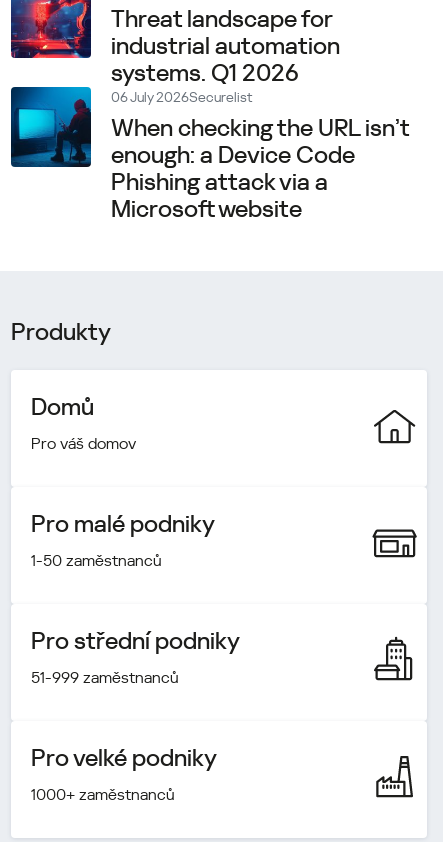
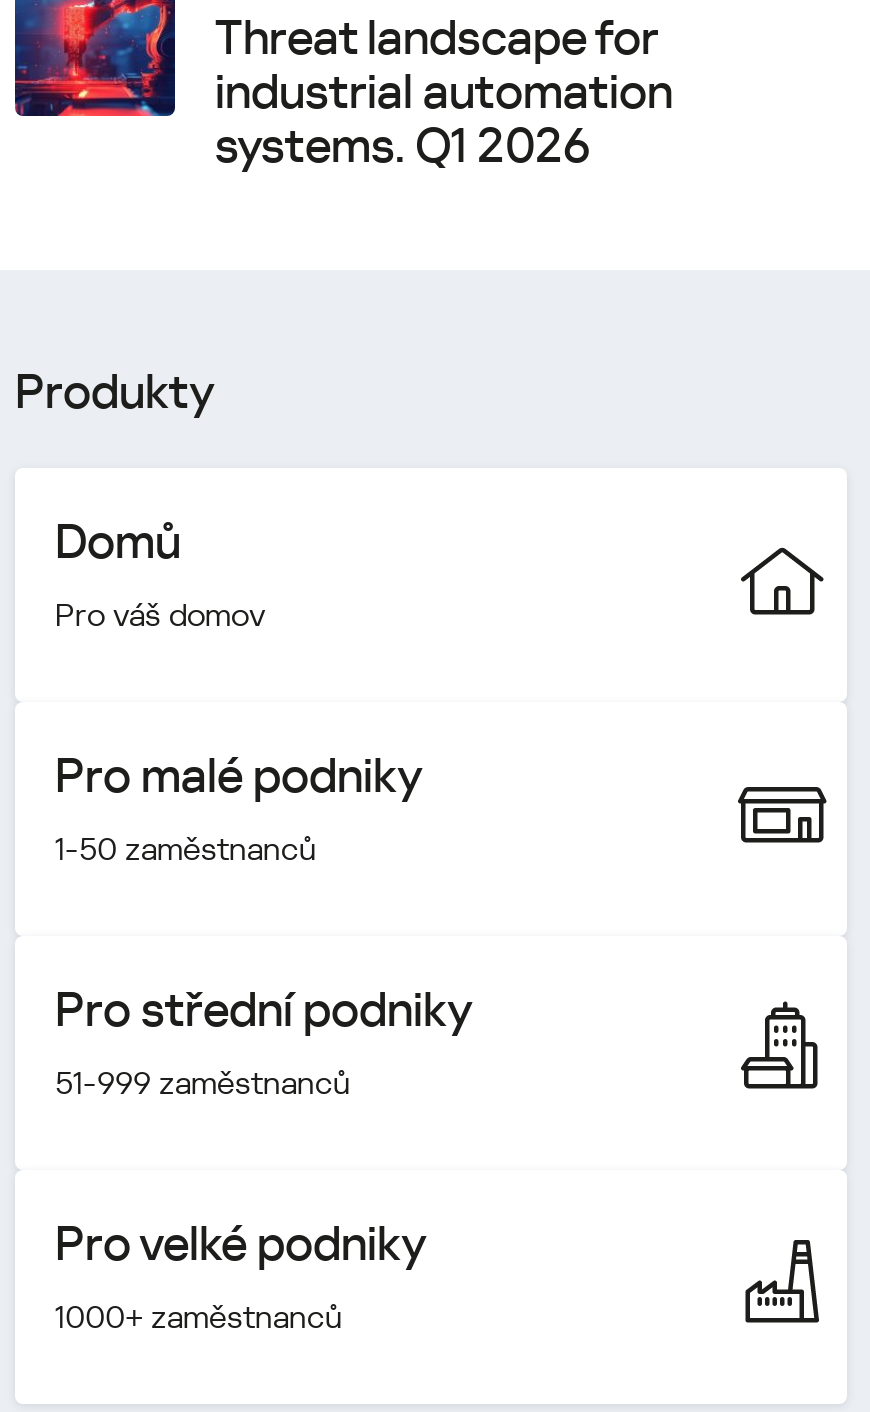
[11,86,409,223] [image] | 06 July 2026Securelist | When checking the URL isn’t | enough: a Device Code | Phishing attack via a | Microsoft website -> none

